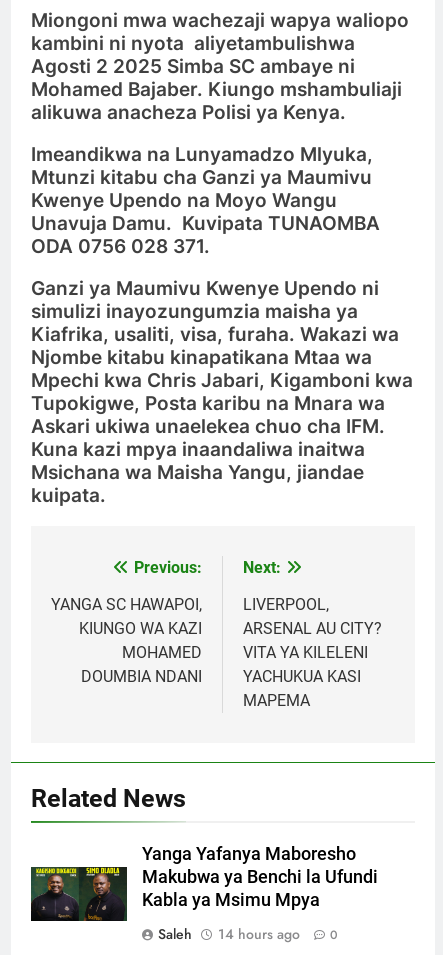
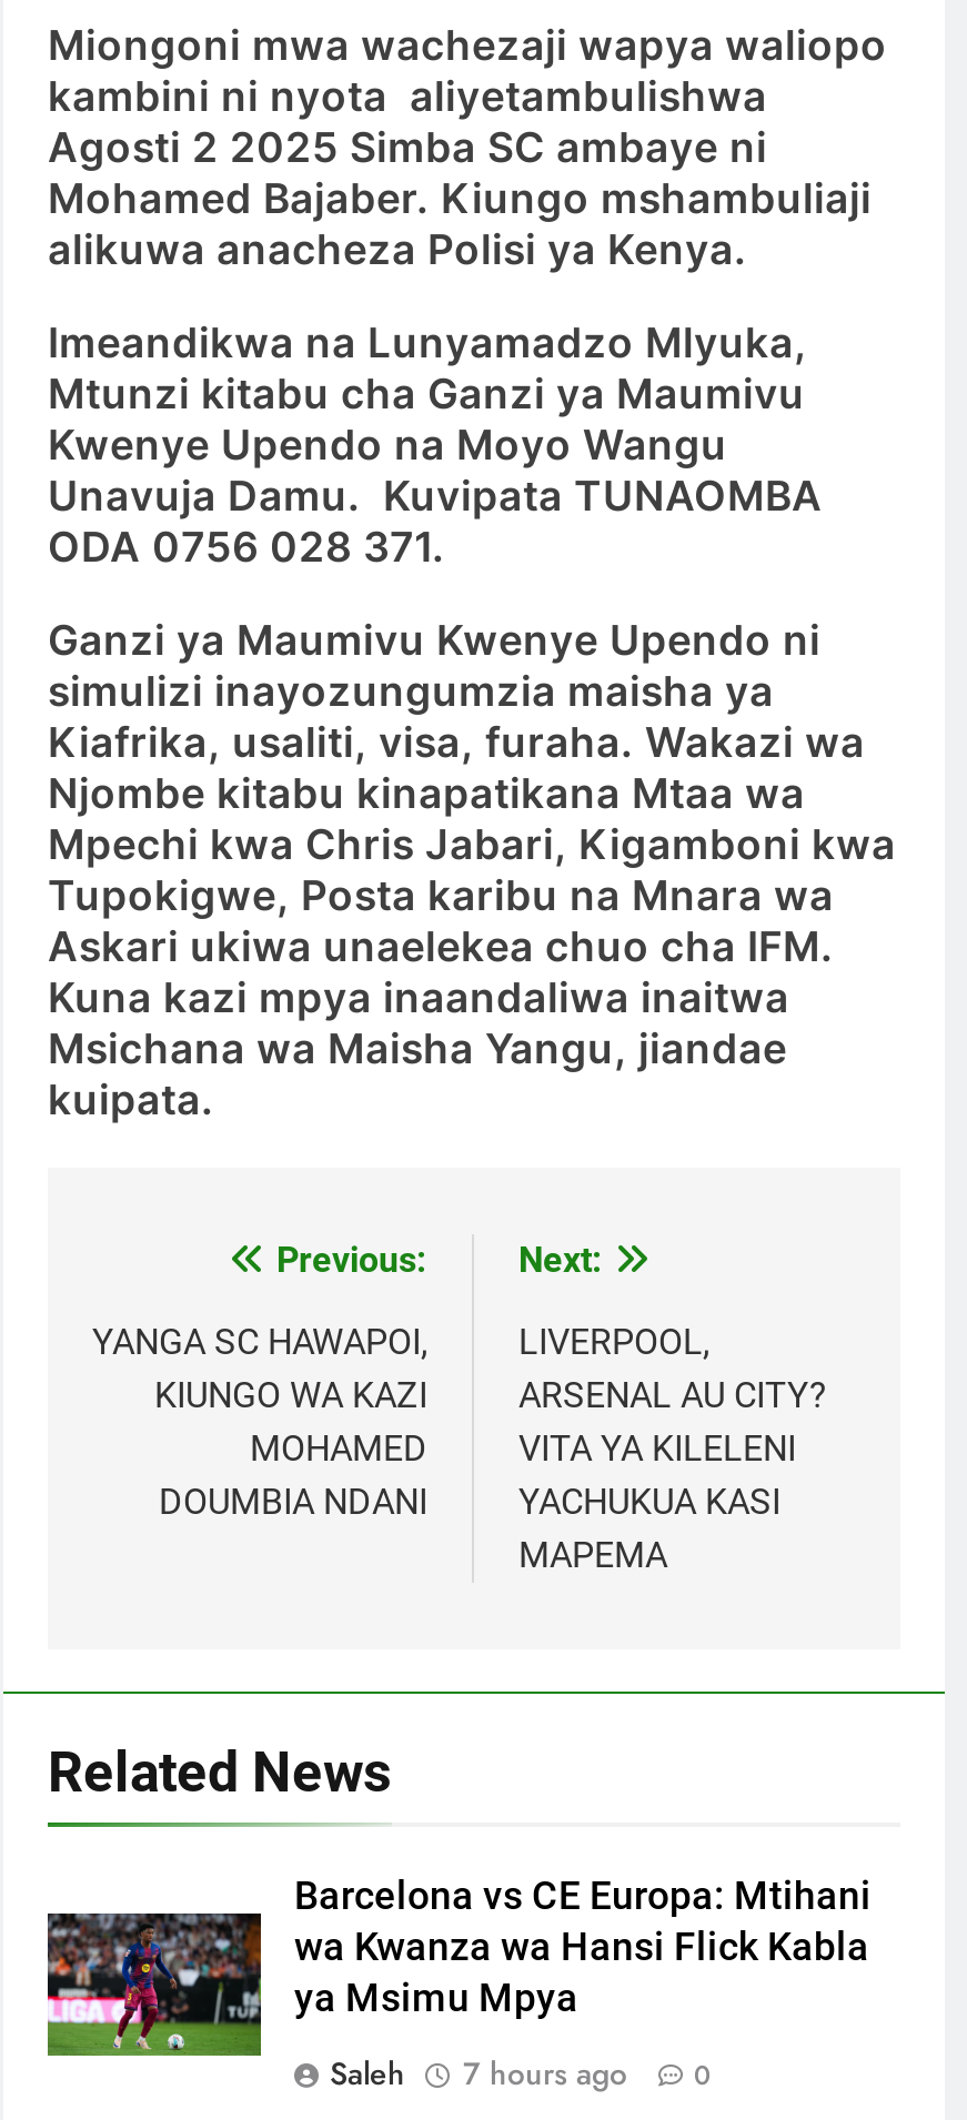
[30,844,378,926] [image] | Yanga Yafanya Maboresho | Makubwa ya Benchi la Ufundi | Kabla ya Msimu Mpya -> [46,1873,872,2058] [image] | Barcelona vs CE Europa: Mtihani | wa Kwanza wa Hansi Flick Kabla | ya Msimu Mpya
[158,924,338,944] Saleh 14 hours ago 0 -> [330,2050,712,2095] Saleh 7 hours ago 0

